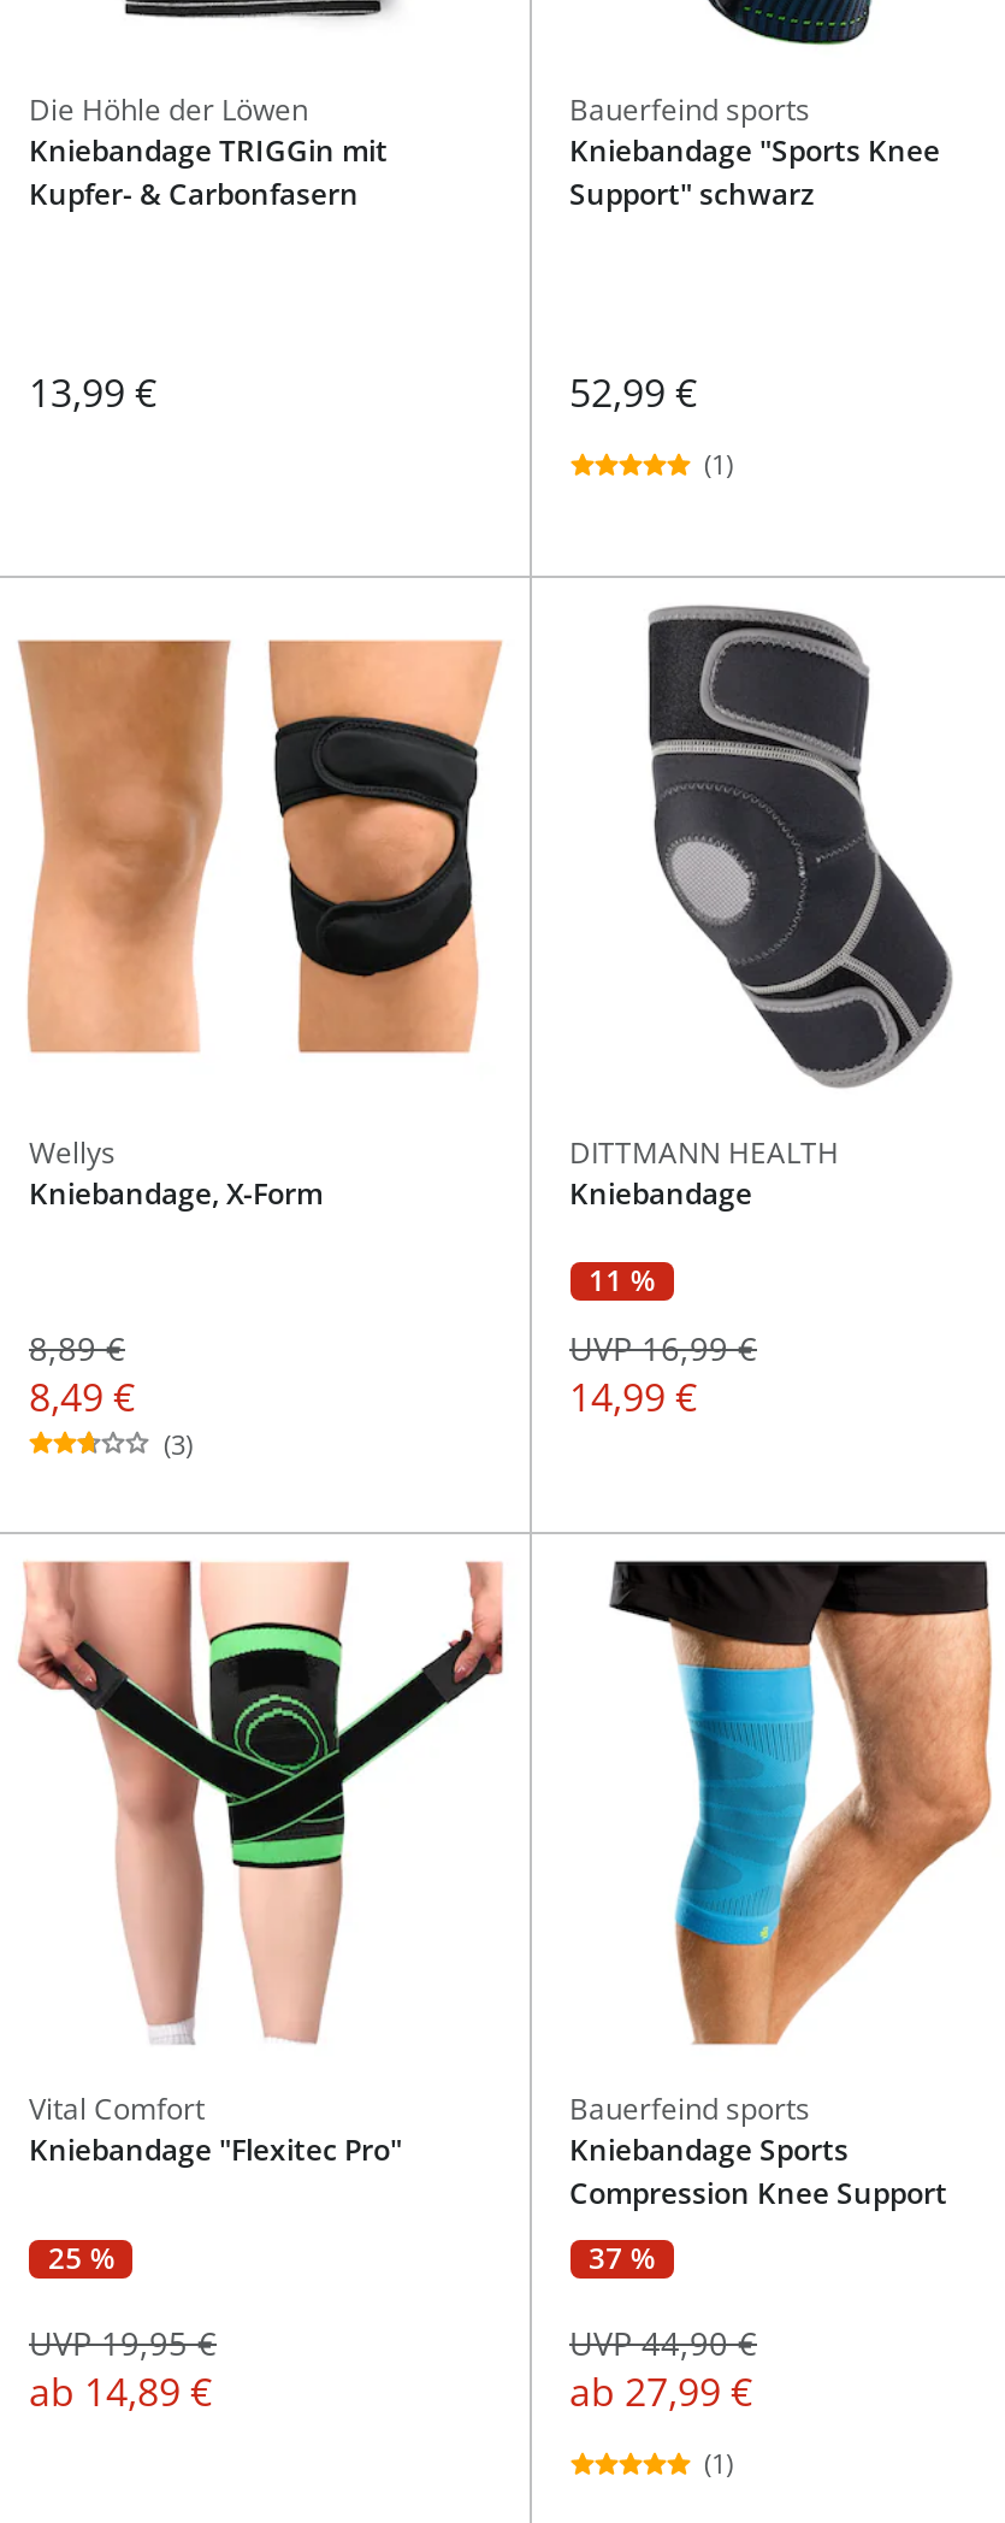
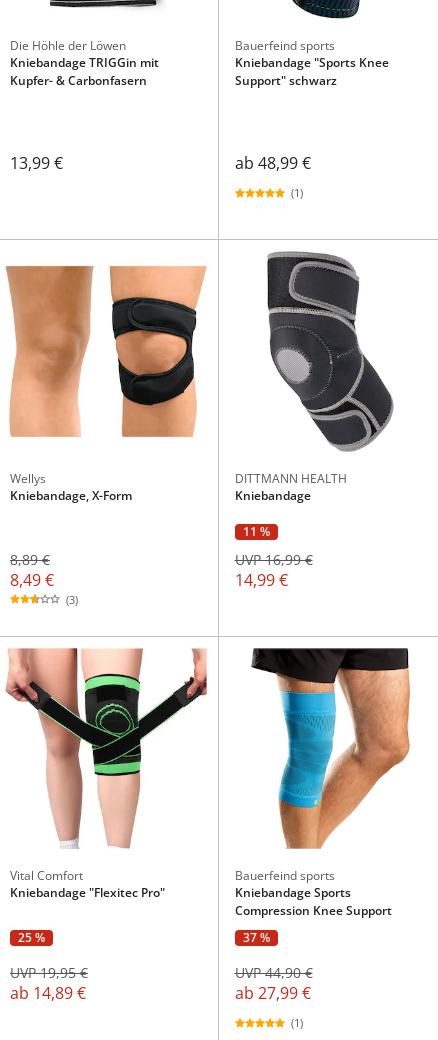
[569,367,697,420] 52,99 € -> [234,152,310,174] ab 48,99 €

